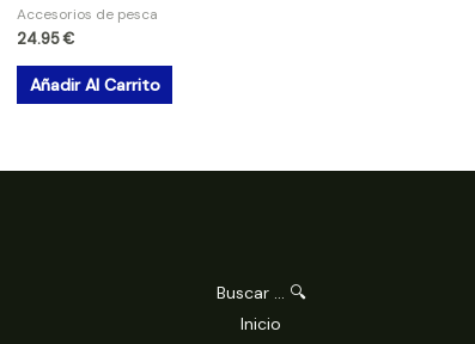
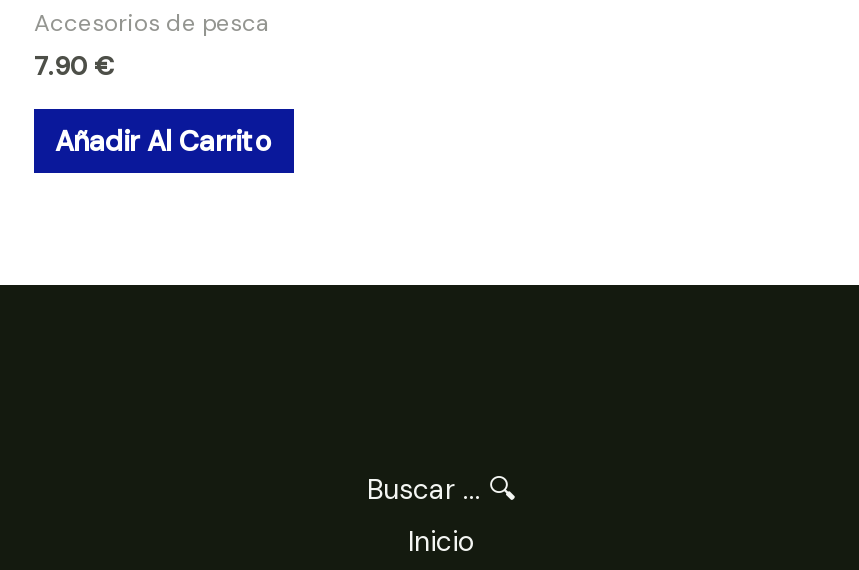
[17,30,74,49] 24.95 € -> [34,51,112,83] 7.90 €

